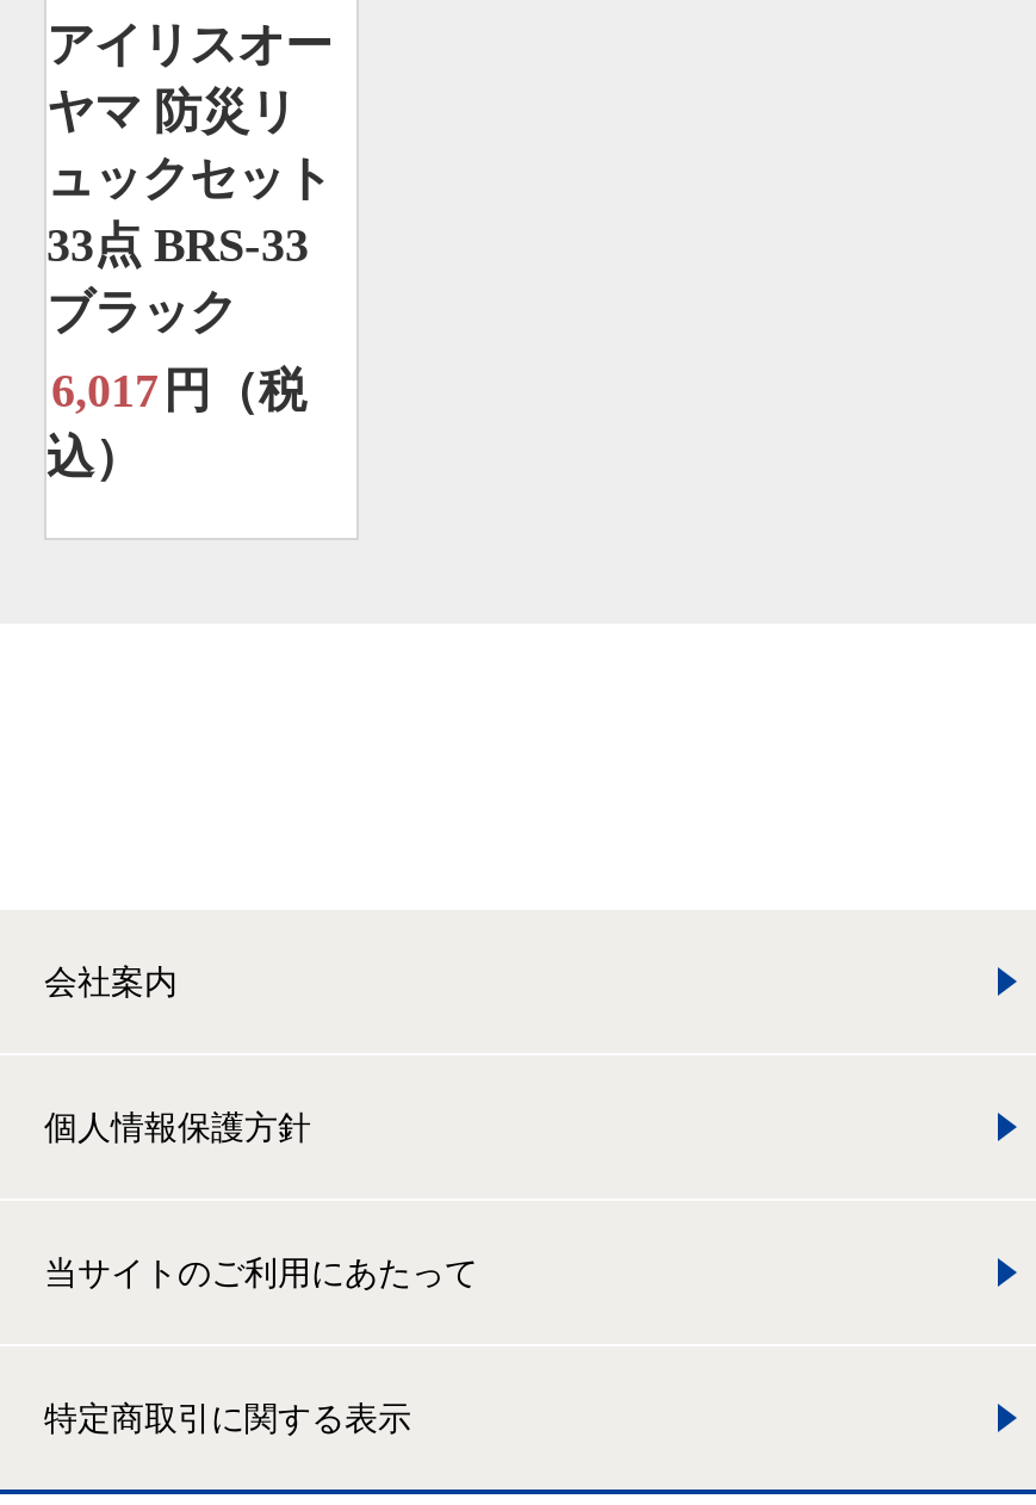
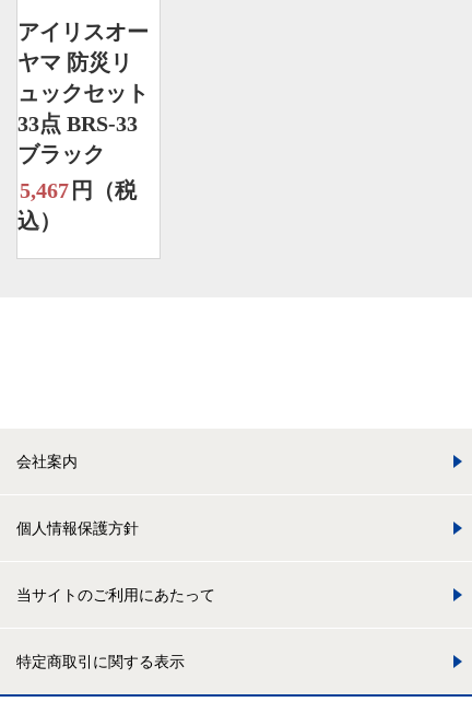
[51,364,306,416] 6,017 円（税 -> [20,178,137,202] 5,467 円（税

